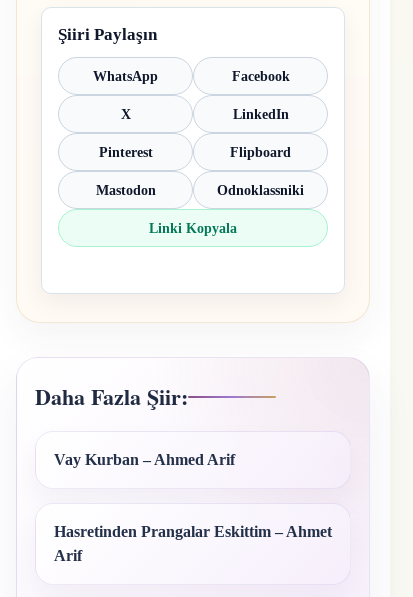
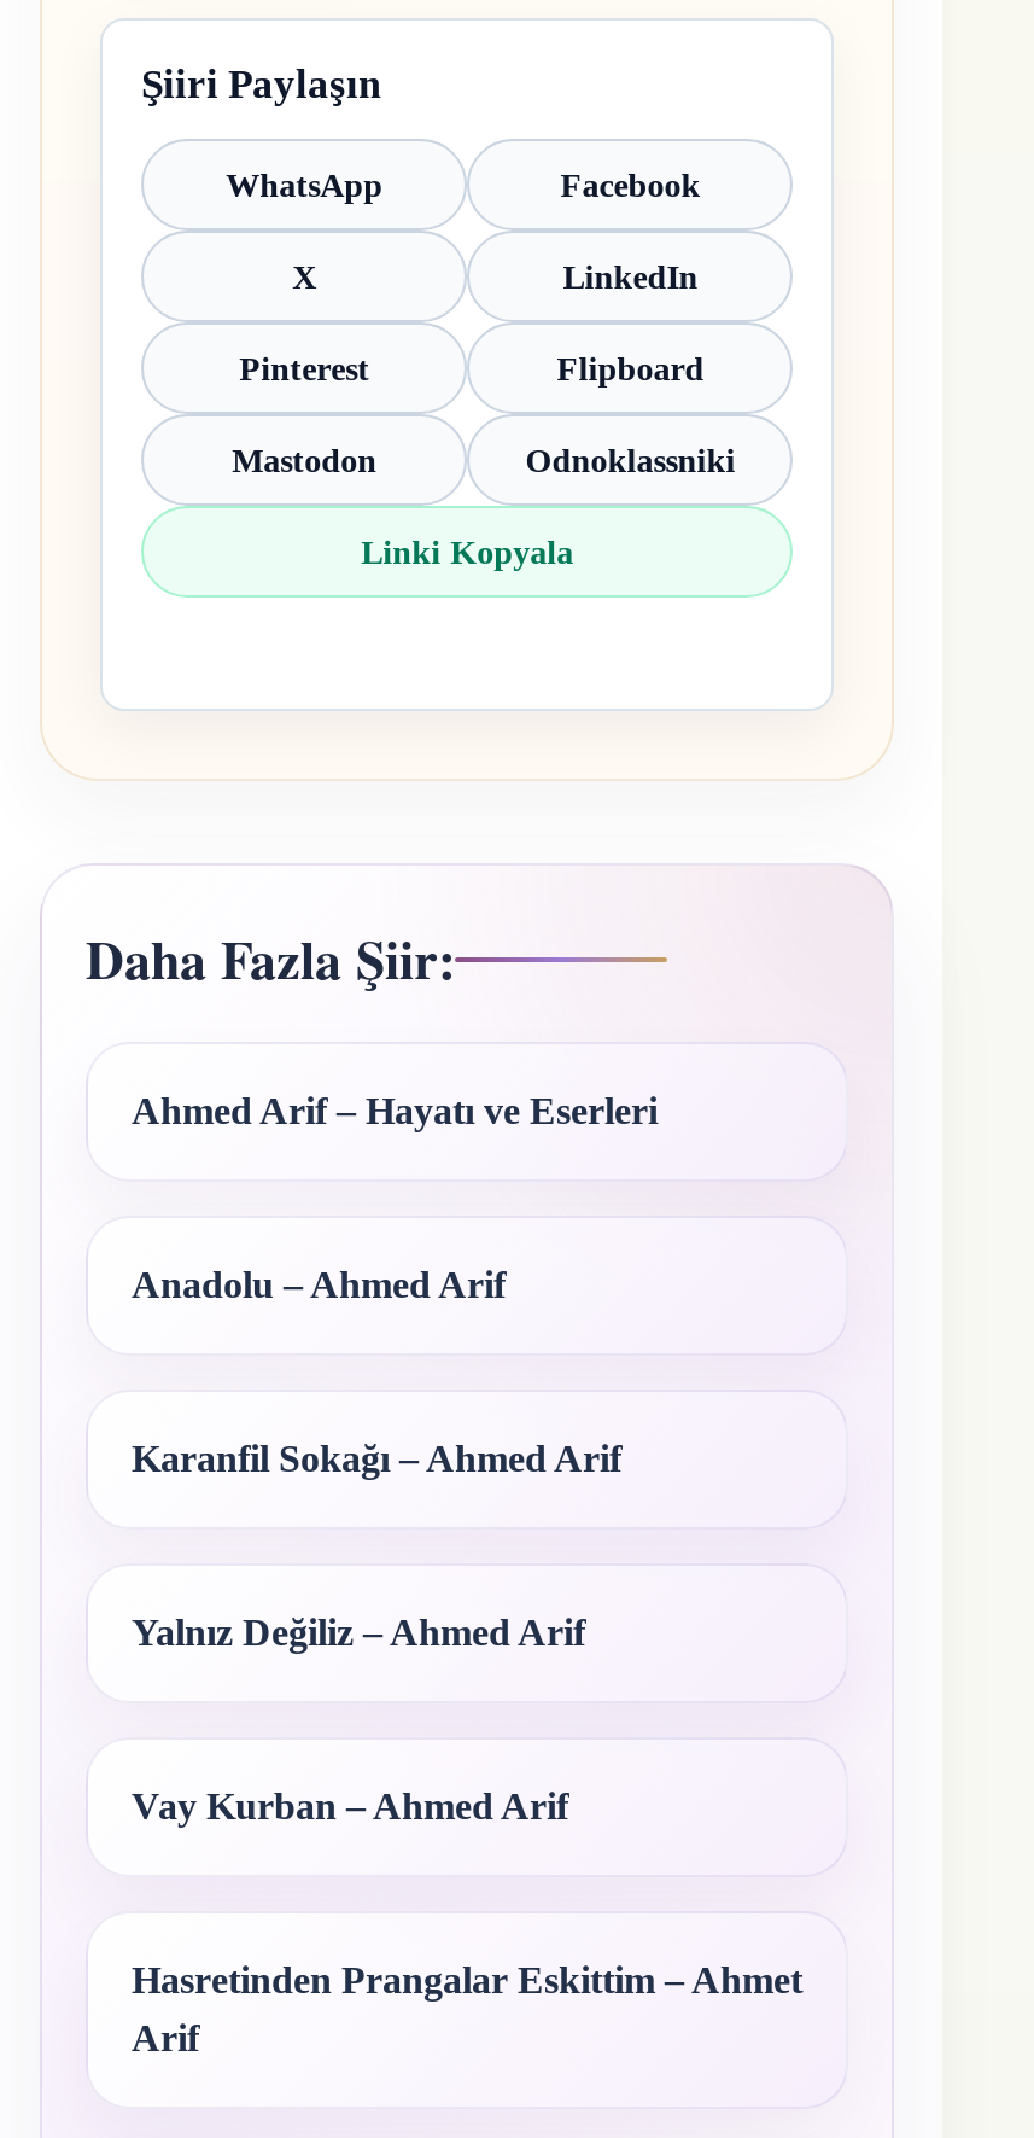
none -> [132,1090,658,1131] Ahmed Arif – Hayatı ve Eserleri
none -> [132,1264,506,1305] Anadolu – Ahmed Arif
none -> [132,1438,621,1479] Karanfil Sokağı – Ahmed Arif
none -> [132,1612,585,1653] Yalnız Değiliz – Ahmed Arif

